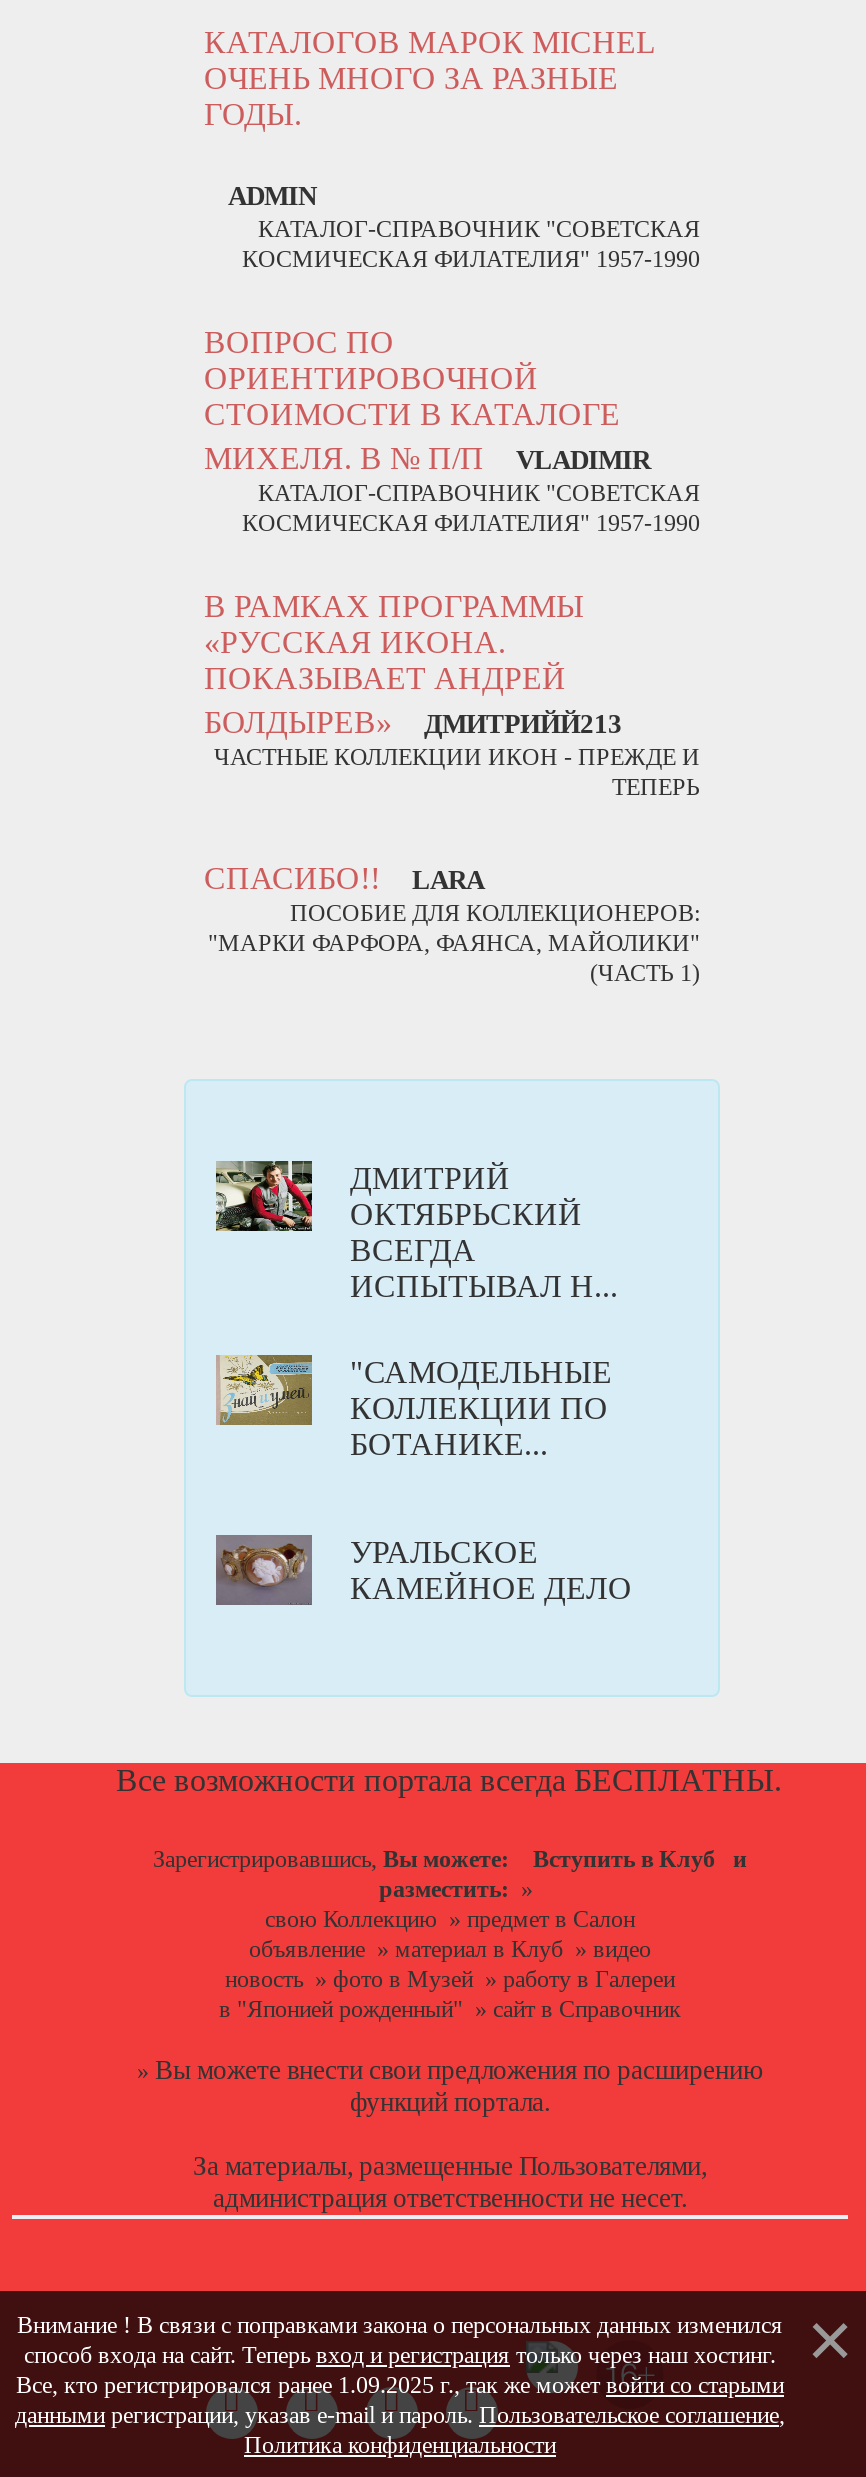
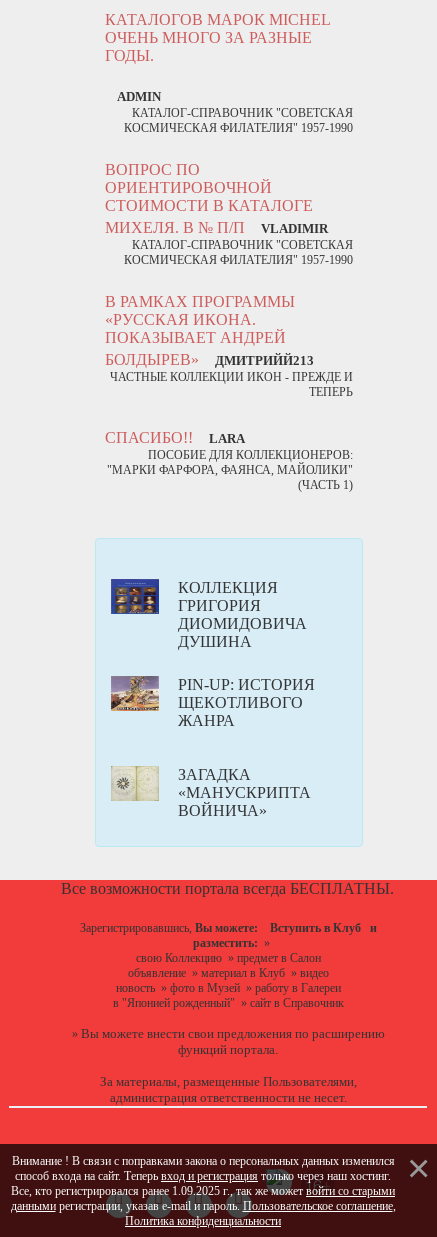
[216,1159,618,1303] [image] | ДМИТРИЙ | ОКТЯБРЬСКИЙ | ВСЕГДА | ИСПЫТЫВАЛ Н... -> [110,578,307,650] [image] | КОЛЛЕКЦИЯ | ГРИГОРИЯ | ДИОМИДОВИЧА | ДУШИНА
[216,1355,612,1461] [image] | "САМОДЕЛЬНЫЕ | КОЛЛЕКЦИИ ПО | БОТАНИКЕ... -> [111,676,315,729] [image] | PIN-UP: ИСТОРИЯ | ЩЕКОТЛИВОГО | ЖАНРА
[216,1533,632,1605] [image] | УРАЛЬСКОЕ | КАМЕЙНОЕ ДЕЛО -> [112,766,311,819] [image] | ЗАГАДКА | «МАНУСКРИПТА | ВОЙНИЧА»

